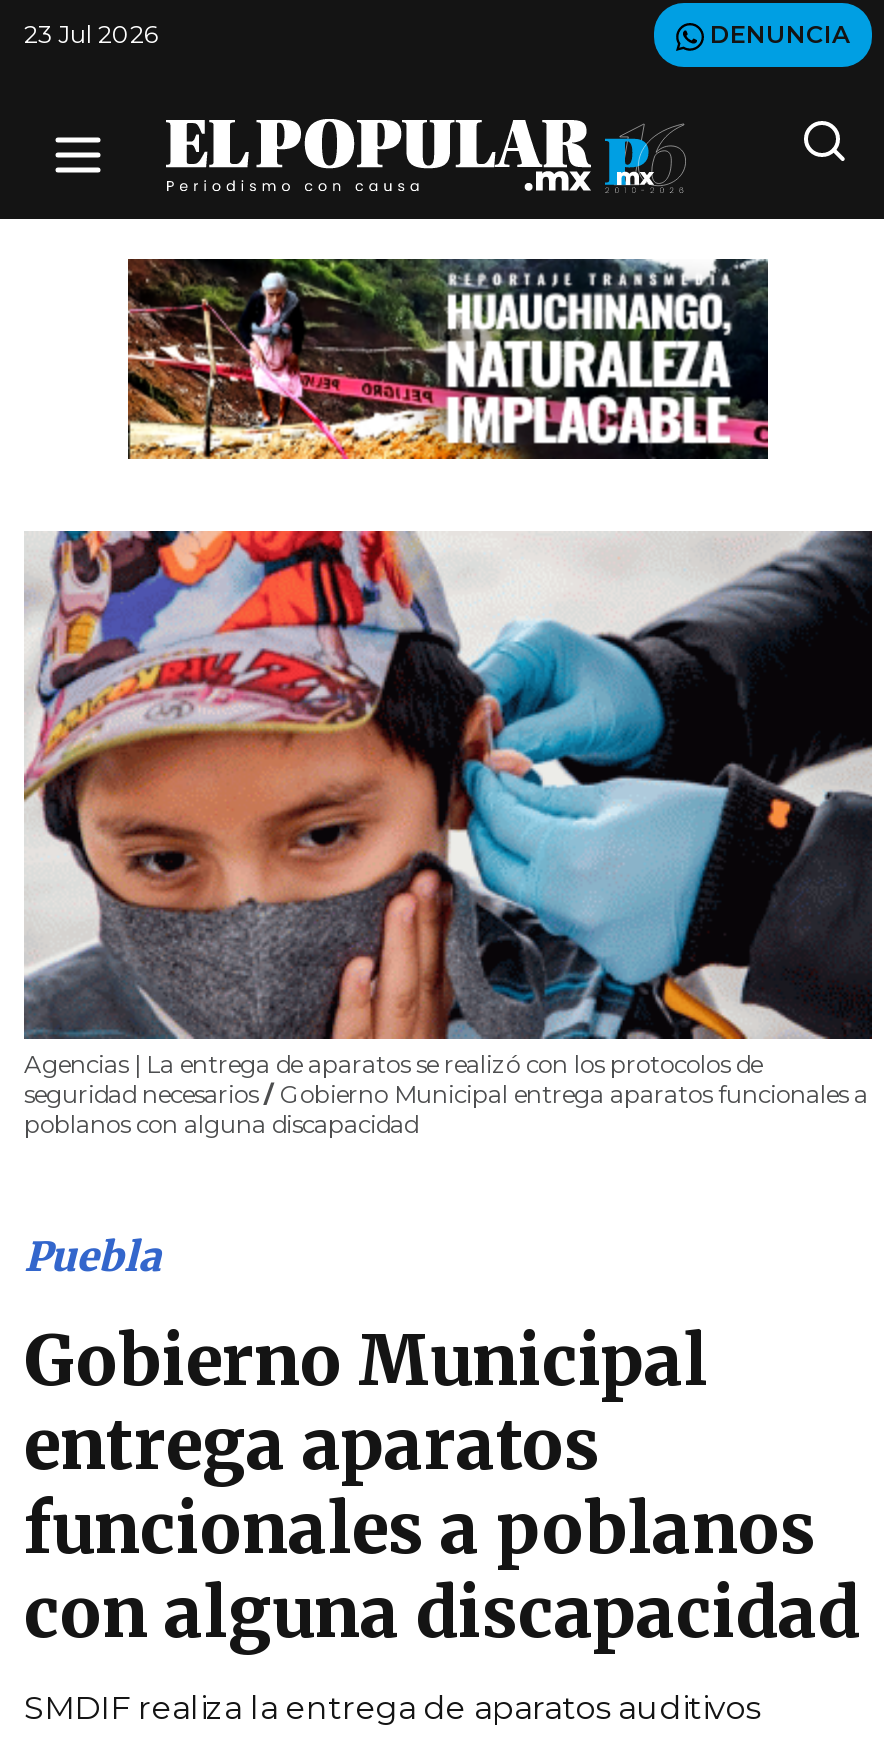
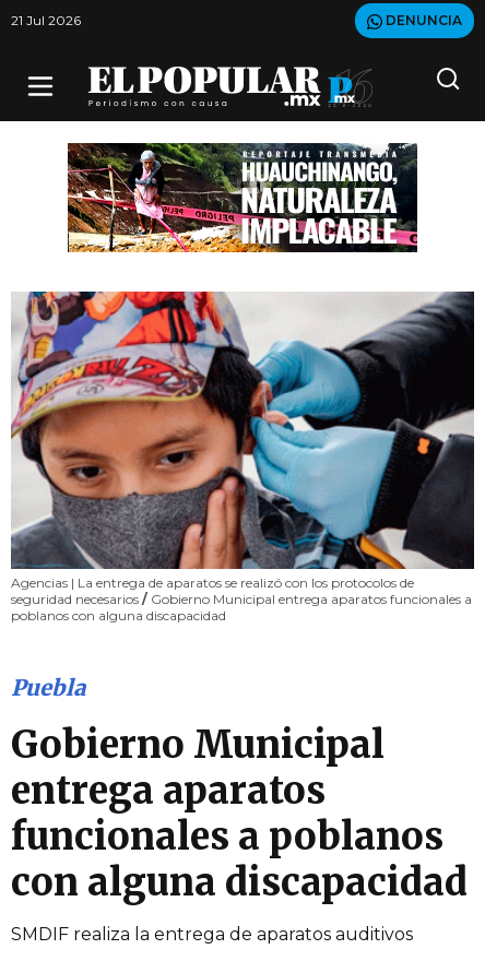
[24,19,158,49] 23 Jul 2026 -> [11,12,81,28] 21 Jul 2026

